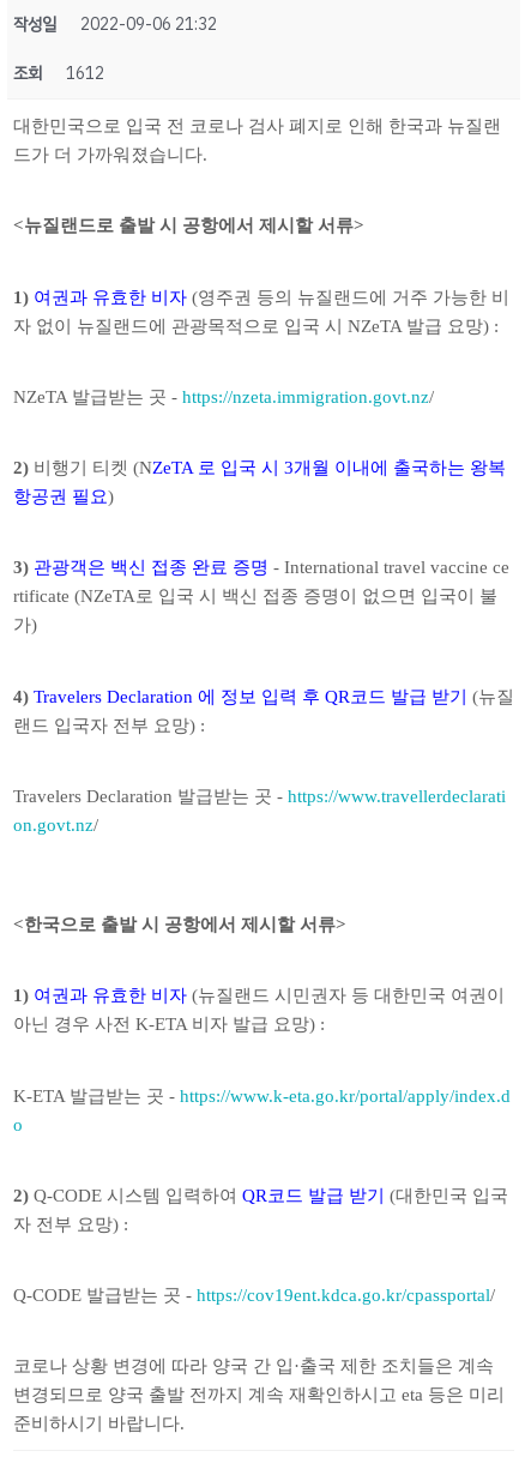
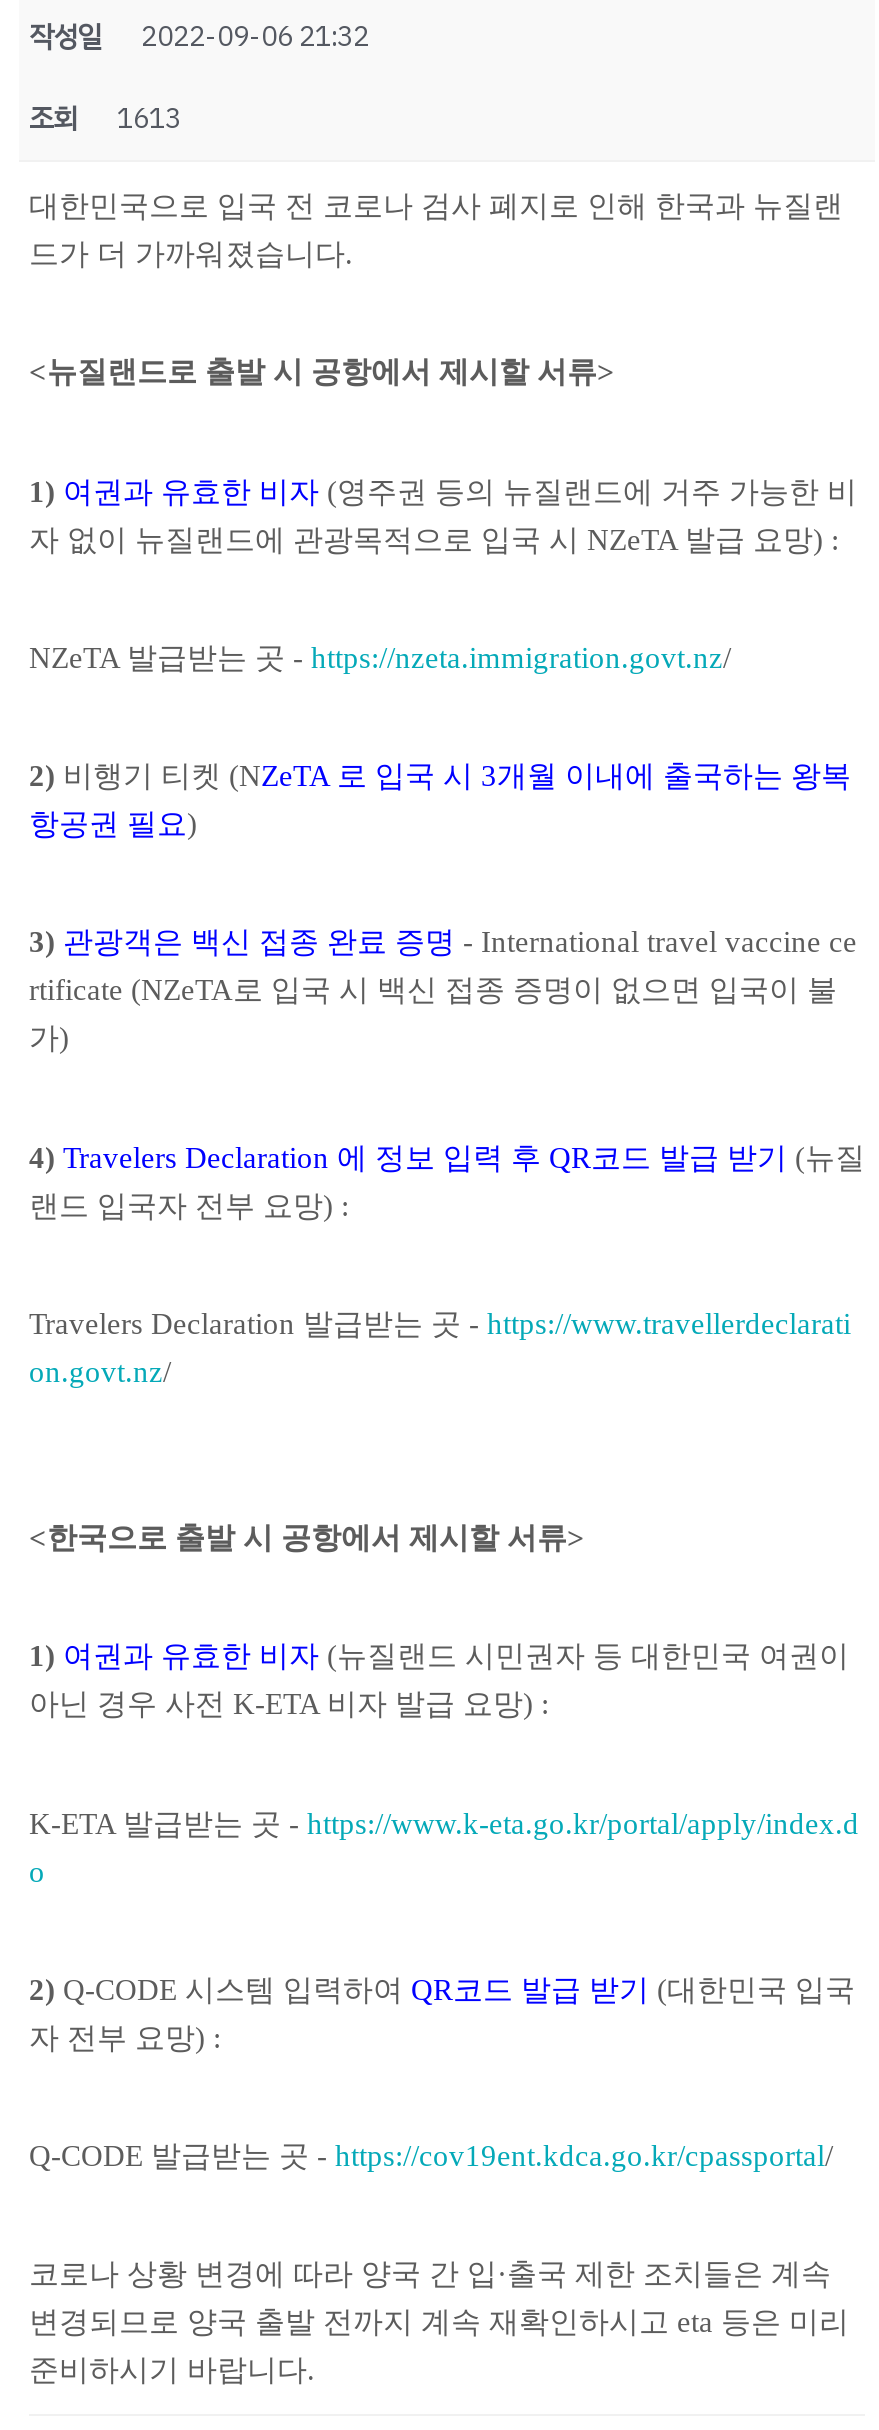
[13,61,104,86] 조회 1612 -> [29,98,181,140] 조회 1613

